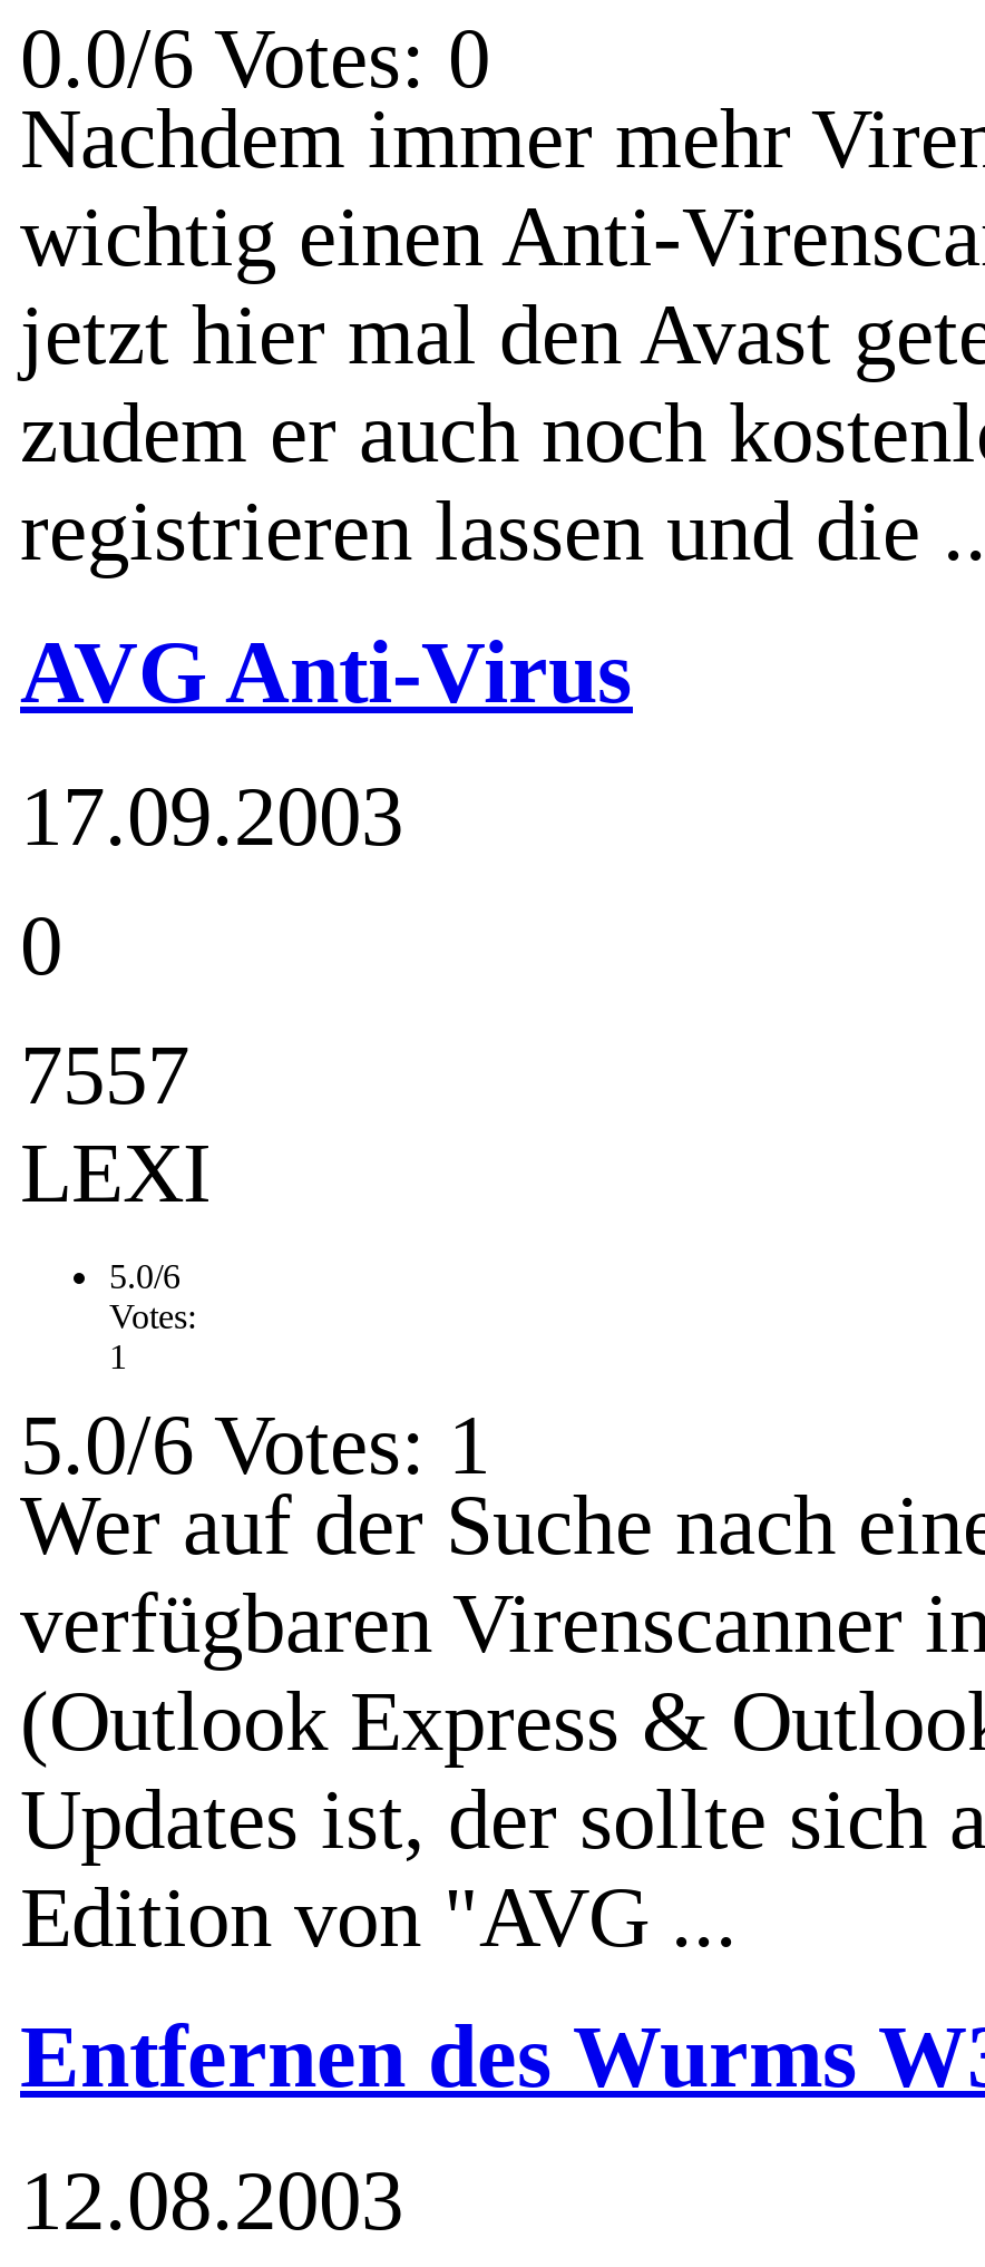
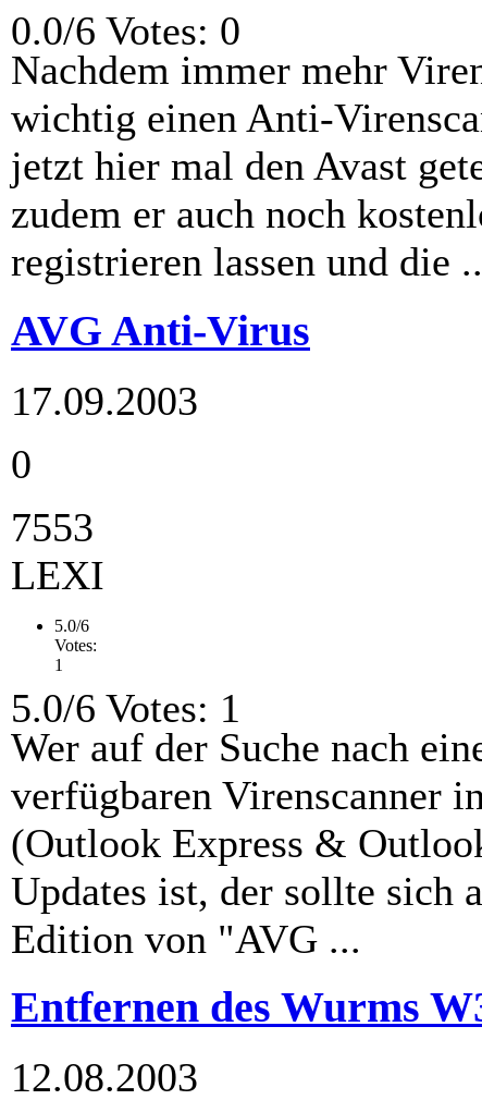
[20,1027,189,1120] 7557 -> [11,504,94,550] 7553

